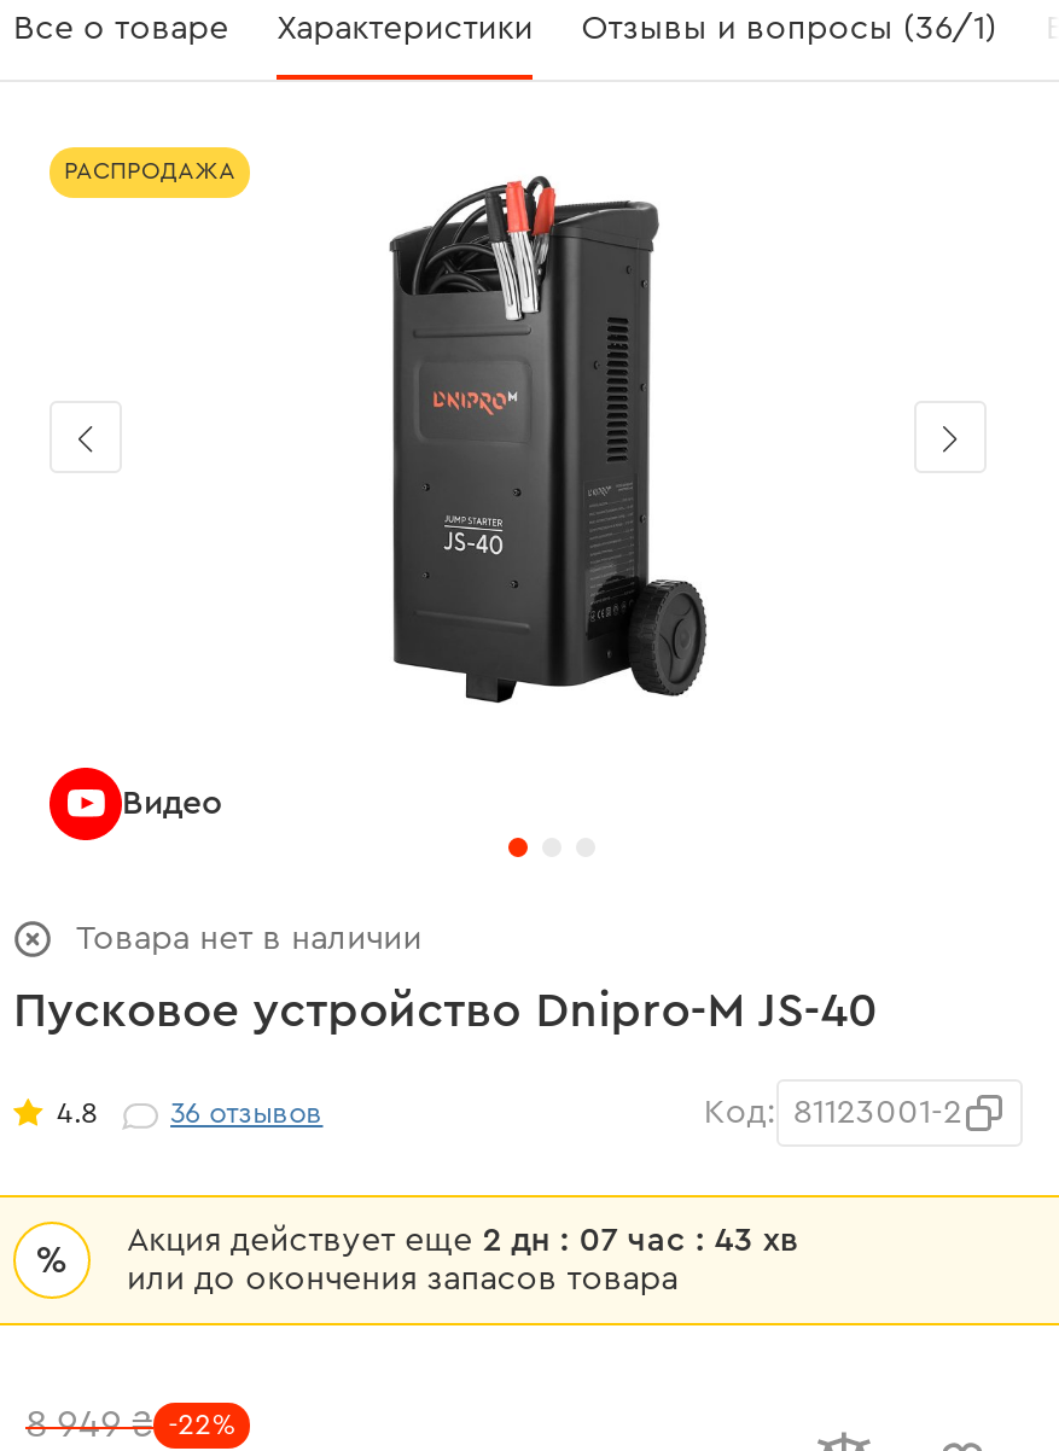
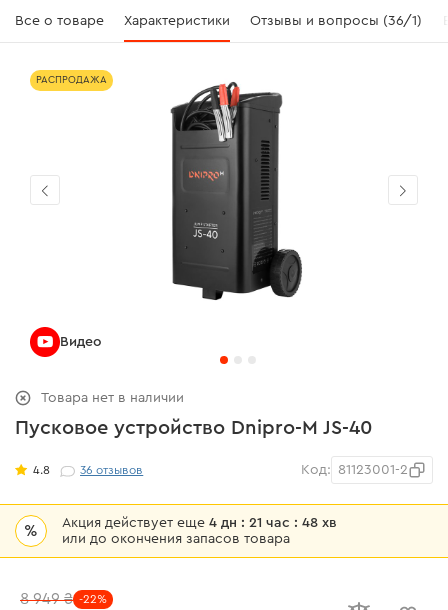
[127,1224,799,1258] Акция действует еще 2 дн : 07 час : 43 хв -> [62,516,337,530] Акция действует еще 4 дн : 21 час : 48 хв

